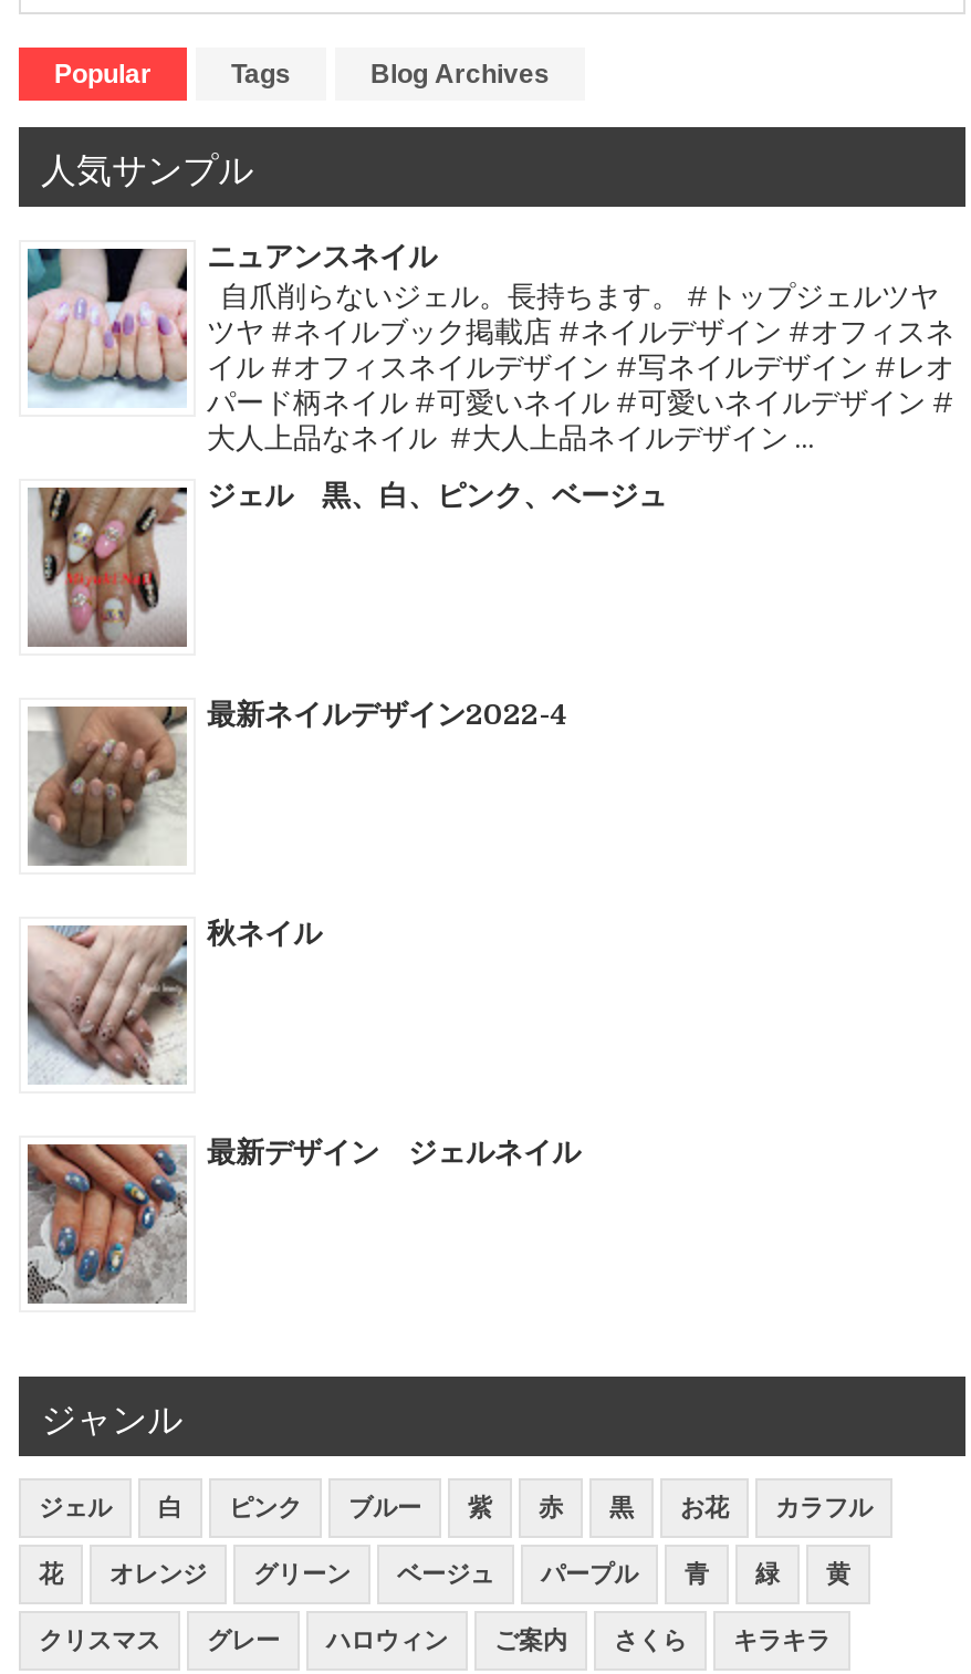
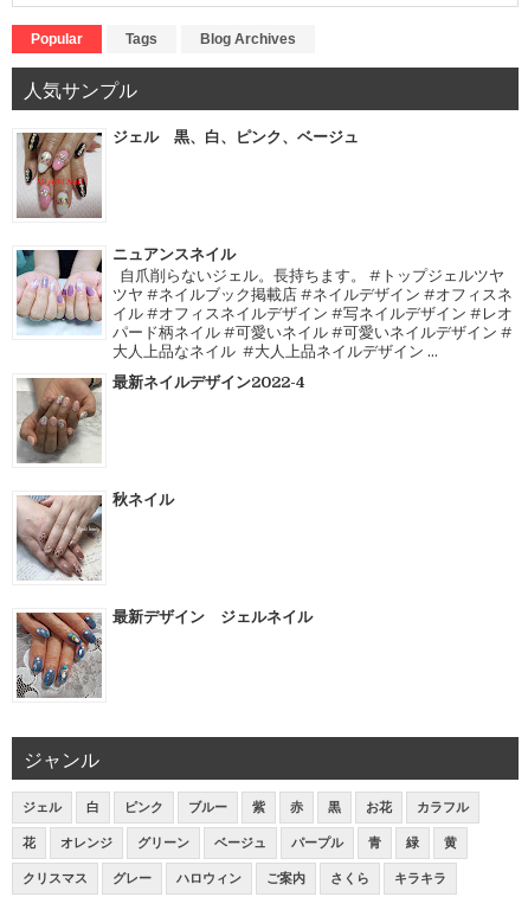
moved [23,239,954,455] -> [14,245,513,361]: [image] | ニュアンスネイル | 自爪削らないジェル。長持ちます。 #トップジェルツヤ | ツヤ #ネイルブック掲載店 #ネイルデザイン #オフィスネ | イル #オフィスネイルデザイン #写ネイルデザイン #レオ | パード柄ネイル #可愛いネイル #可愛いネイルデザイン # | 大人上品なネイル #大人上品ネイルデザイン ...
moved [30,479,667,647] -> [15,128,359,219]: [image] | ジェル 黒、白、ピンク、ベージュ

